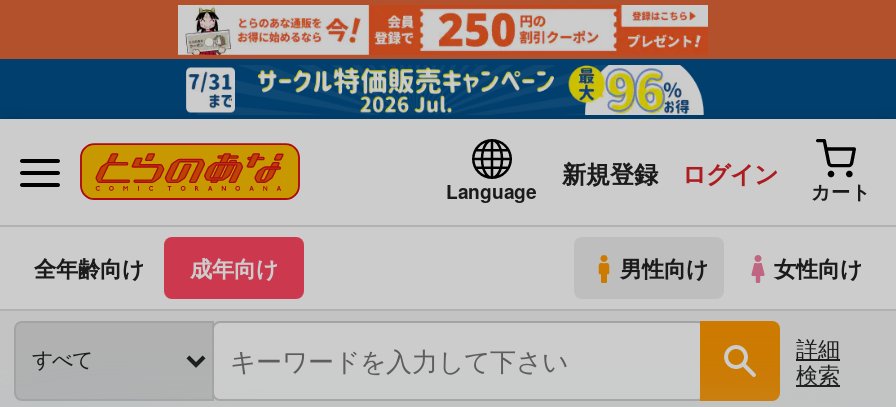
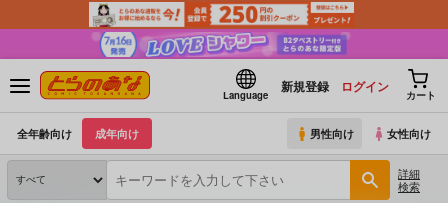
[6,57,890,121] [image] -> [3,28,445,60] [image]

